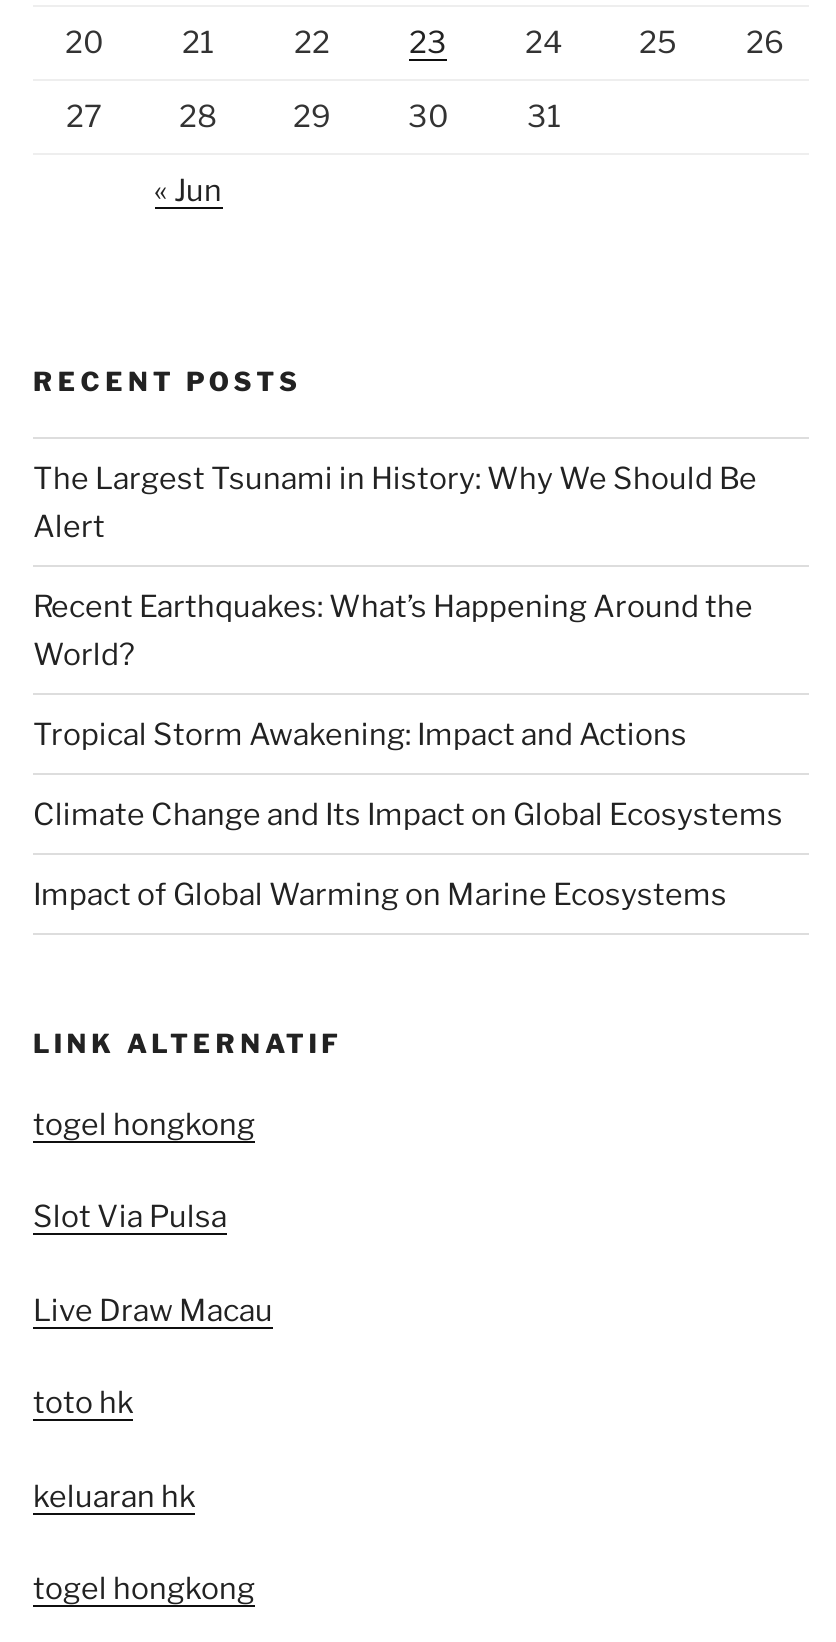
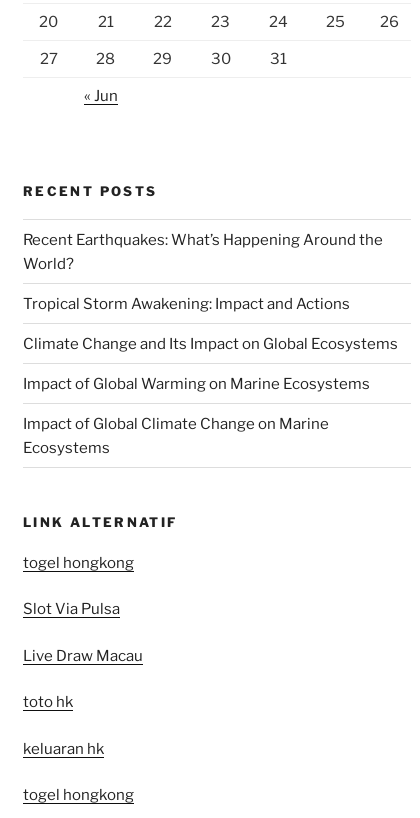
[33,461,757,545] The Largest Tsunami in History: Why We Should Be | Alert -> none
moved [33,589,783,913] -> [23,231,398,393]: Recent Earthquakes: What’s Happening Around the | World? | Tropical Storm Awakening: Impact and Actions | Climate Change and Its Impact on Global Ecosystems | Impact of Global Warming on Marine Ecosystems
none -> [23,415,329,457] Impact of Global Climate Change on Marine | Ecosystems

